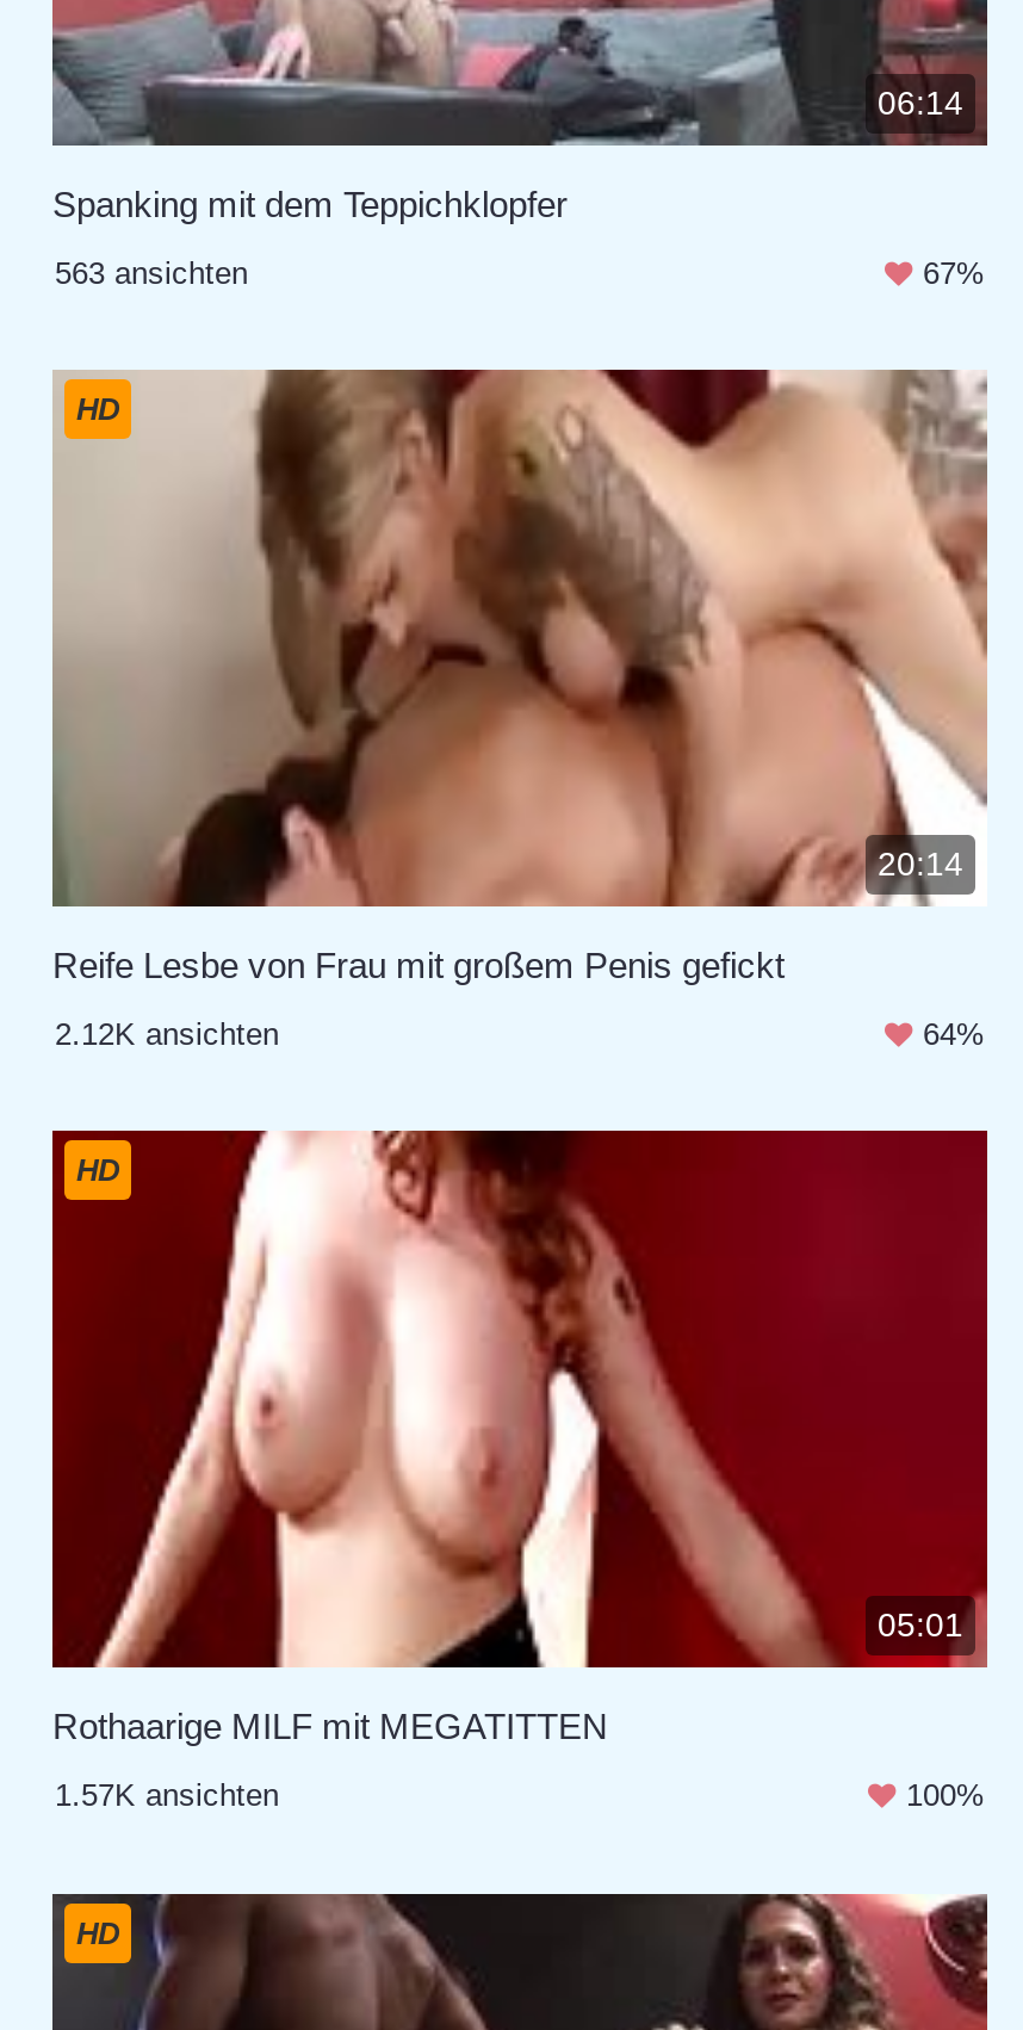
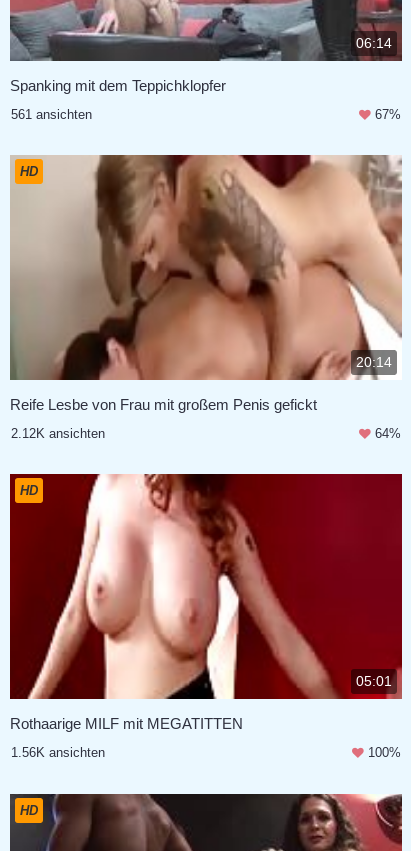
[55,255,248,290] 563 ansichten -> [11,107,92,122] 561 ansichten
[55,1778,279,1814] 1.57K ansichten -> [11,745,105,760] 1.56K ansichten

